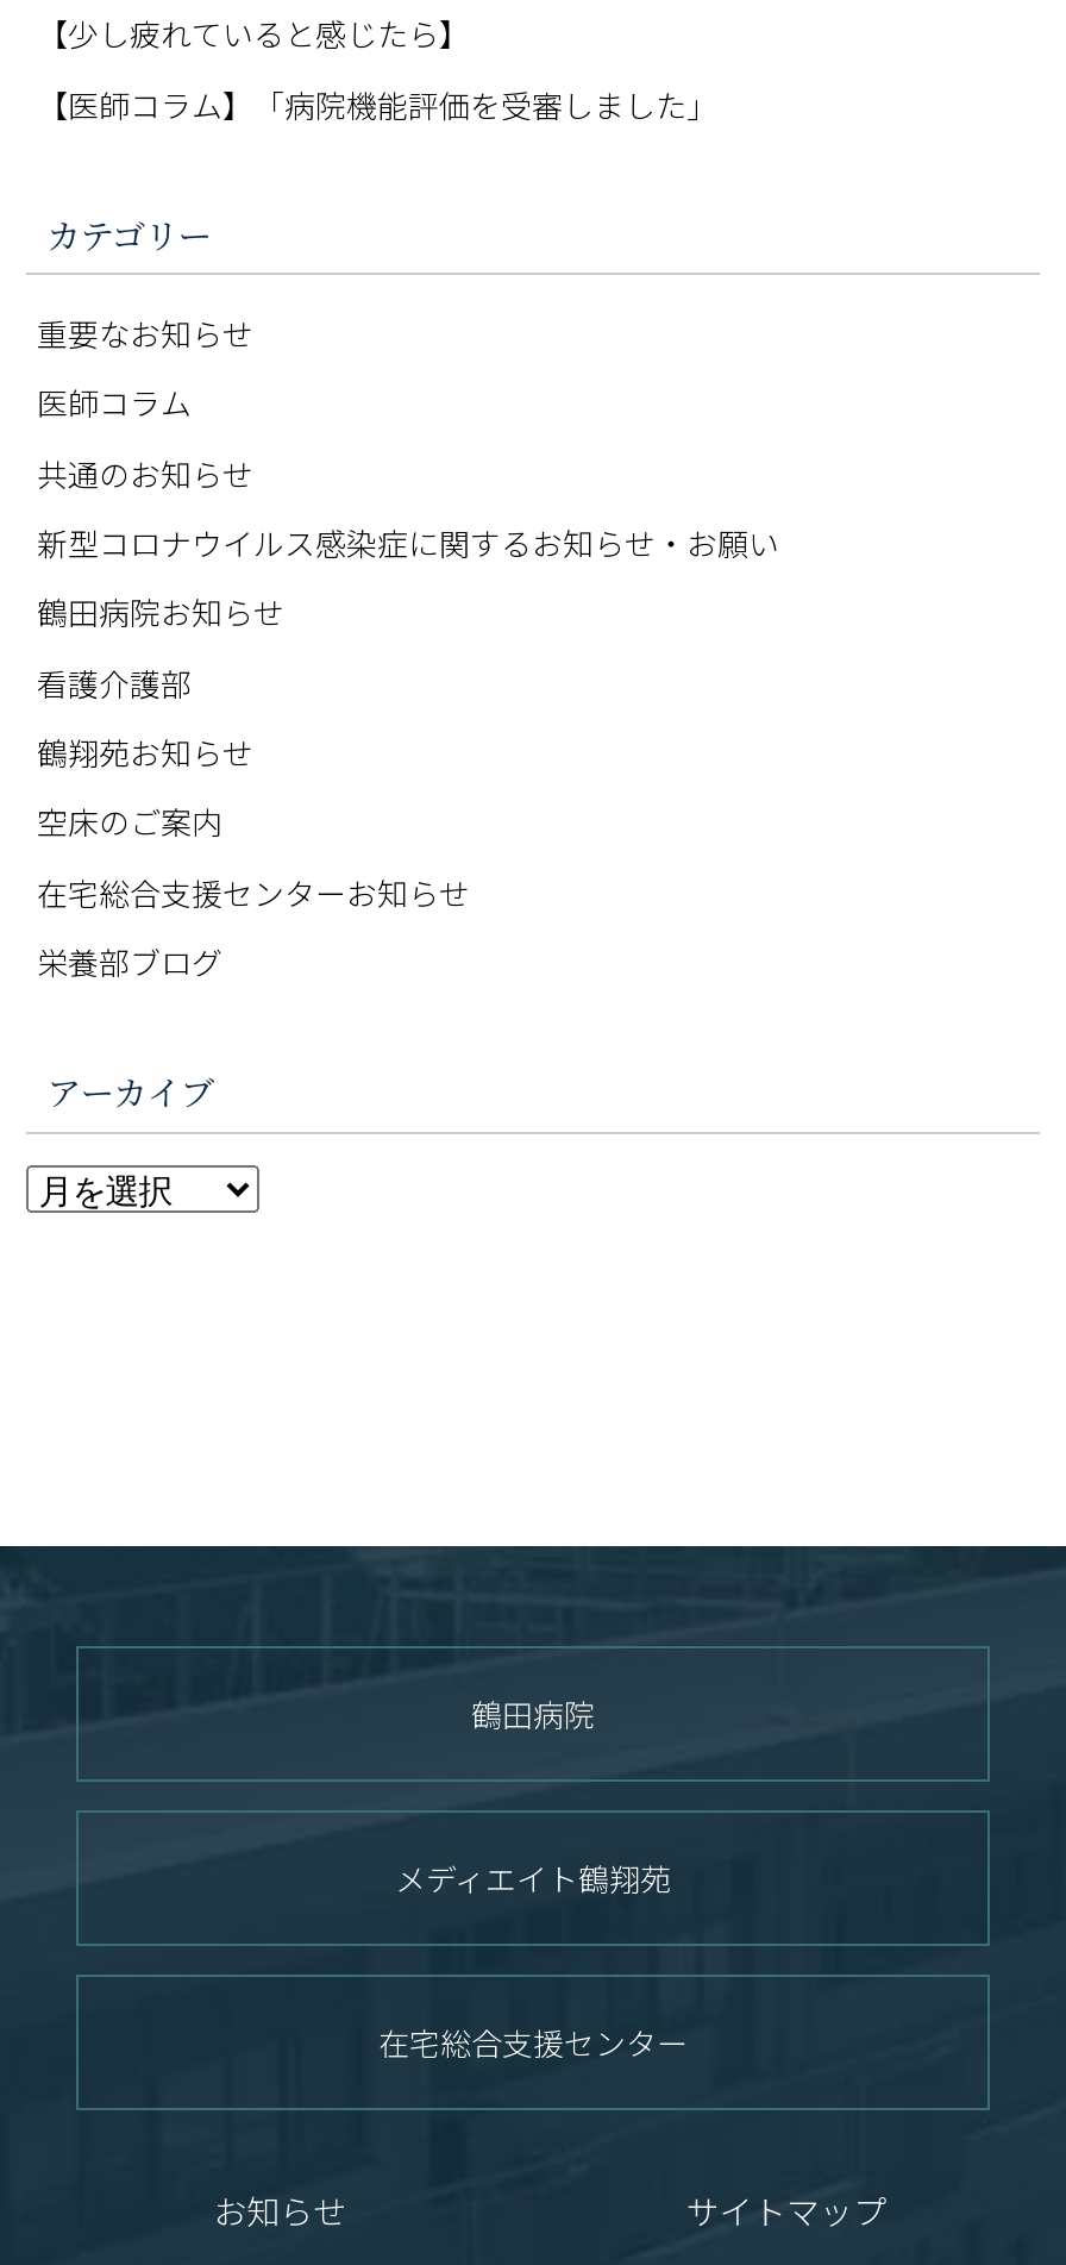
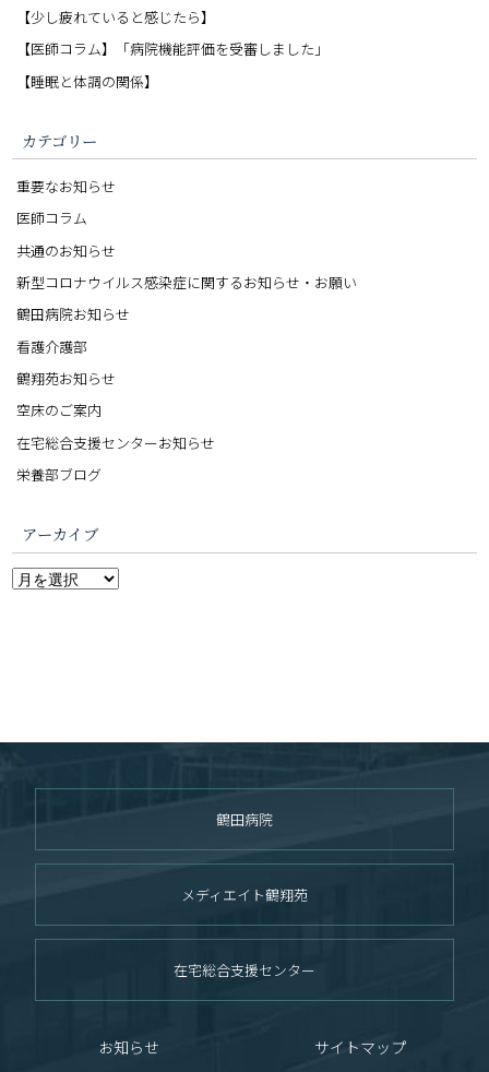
none -> [17,71,159,91] 【睡眠と体調の関係】

